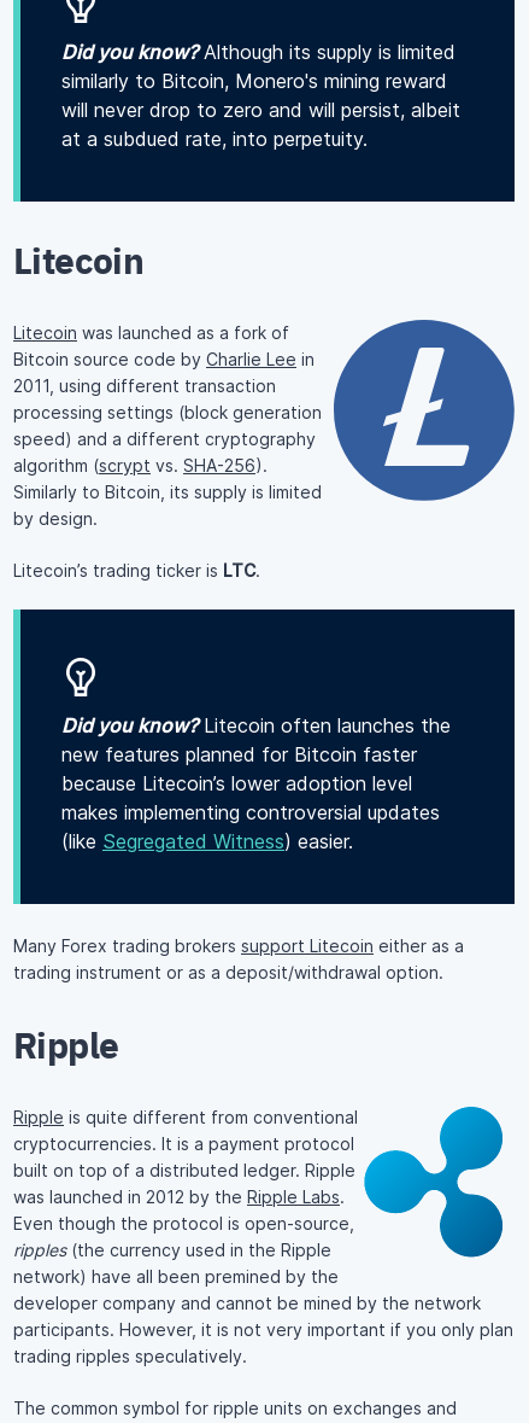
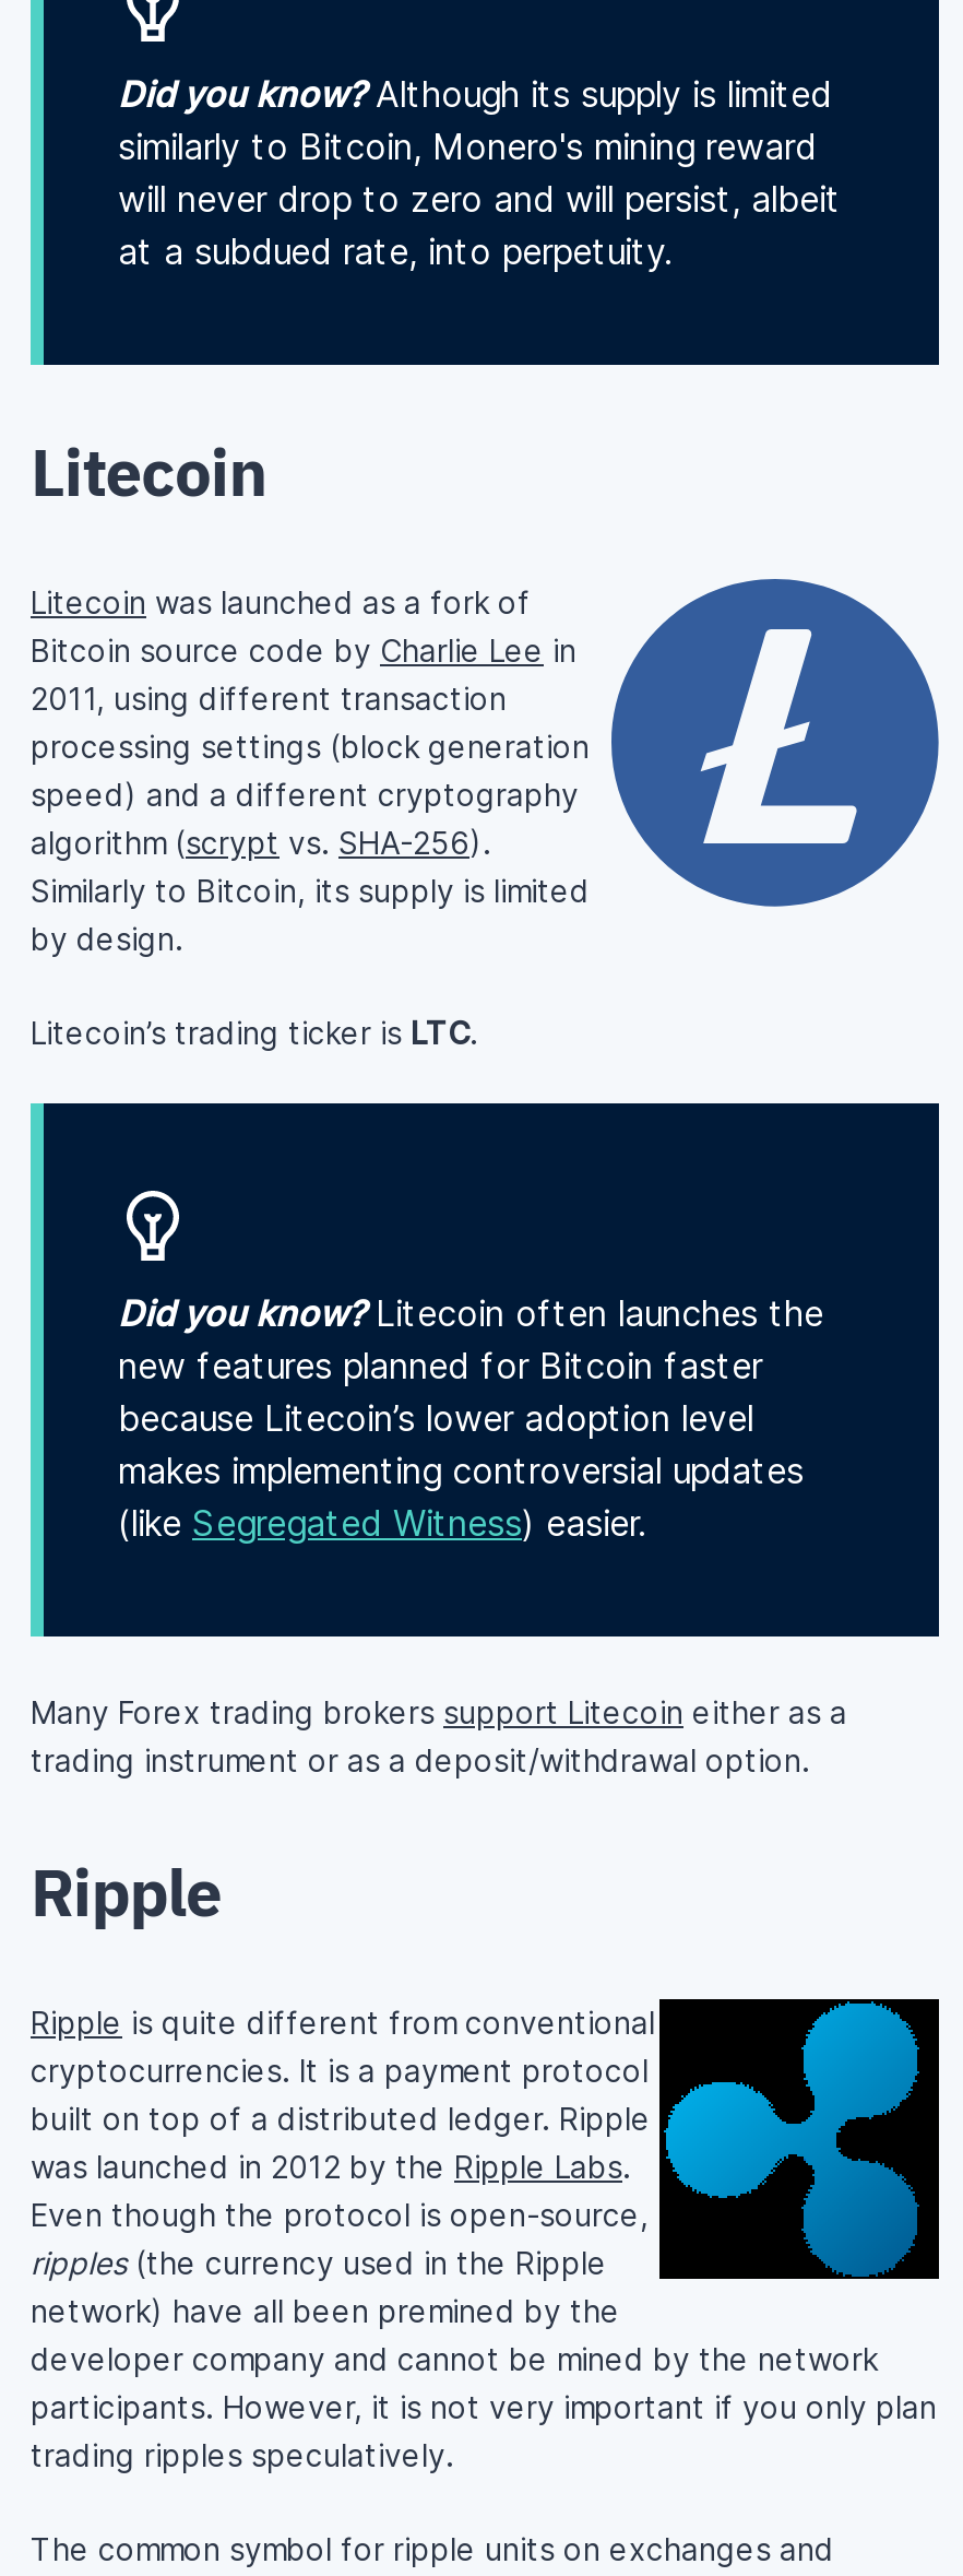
[360,1104,515,1259] [image] -> [657,1997,941,2281] [image]

